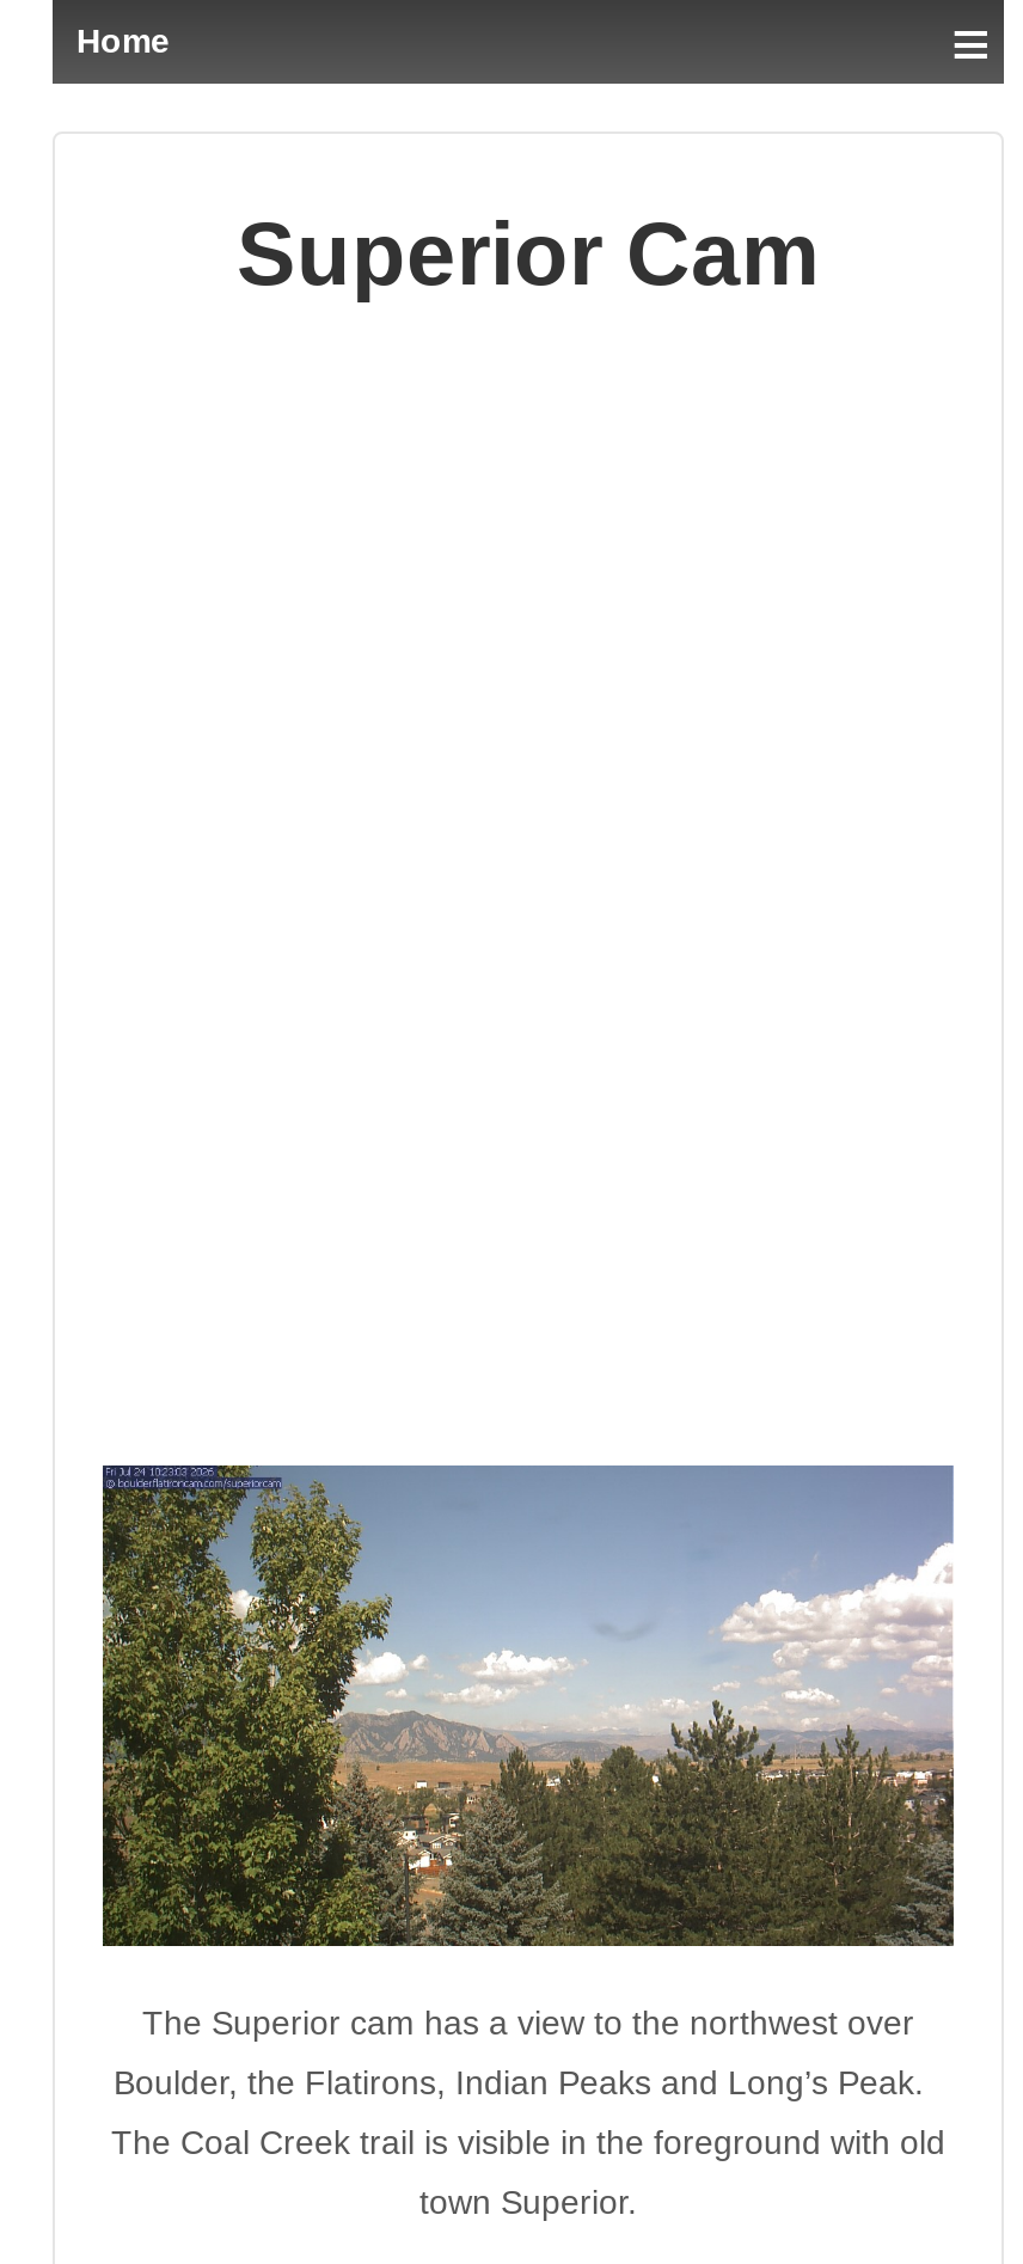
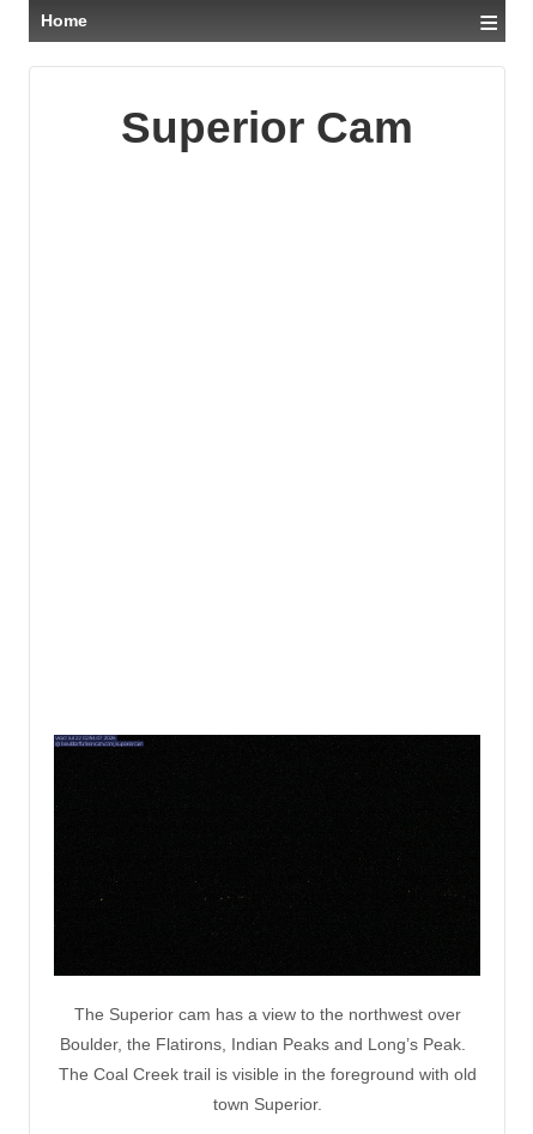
[100,1463,956,1948] [image] -> none

